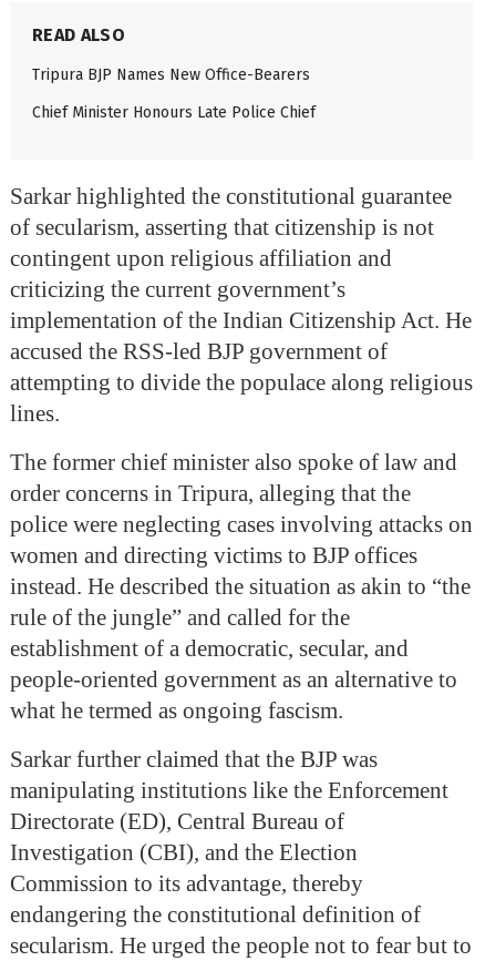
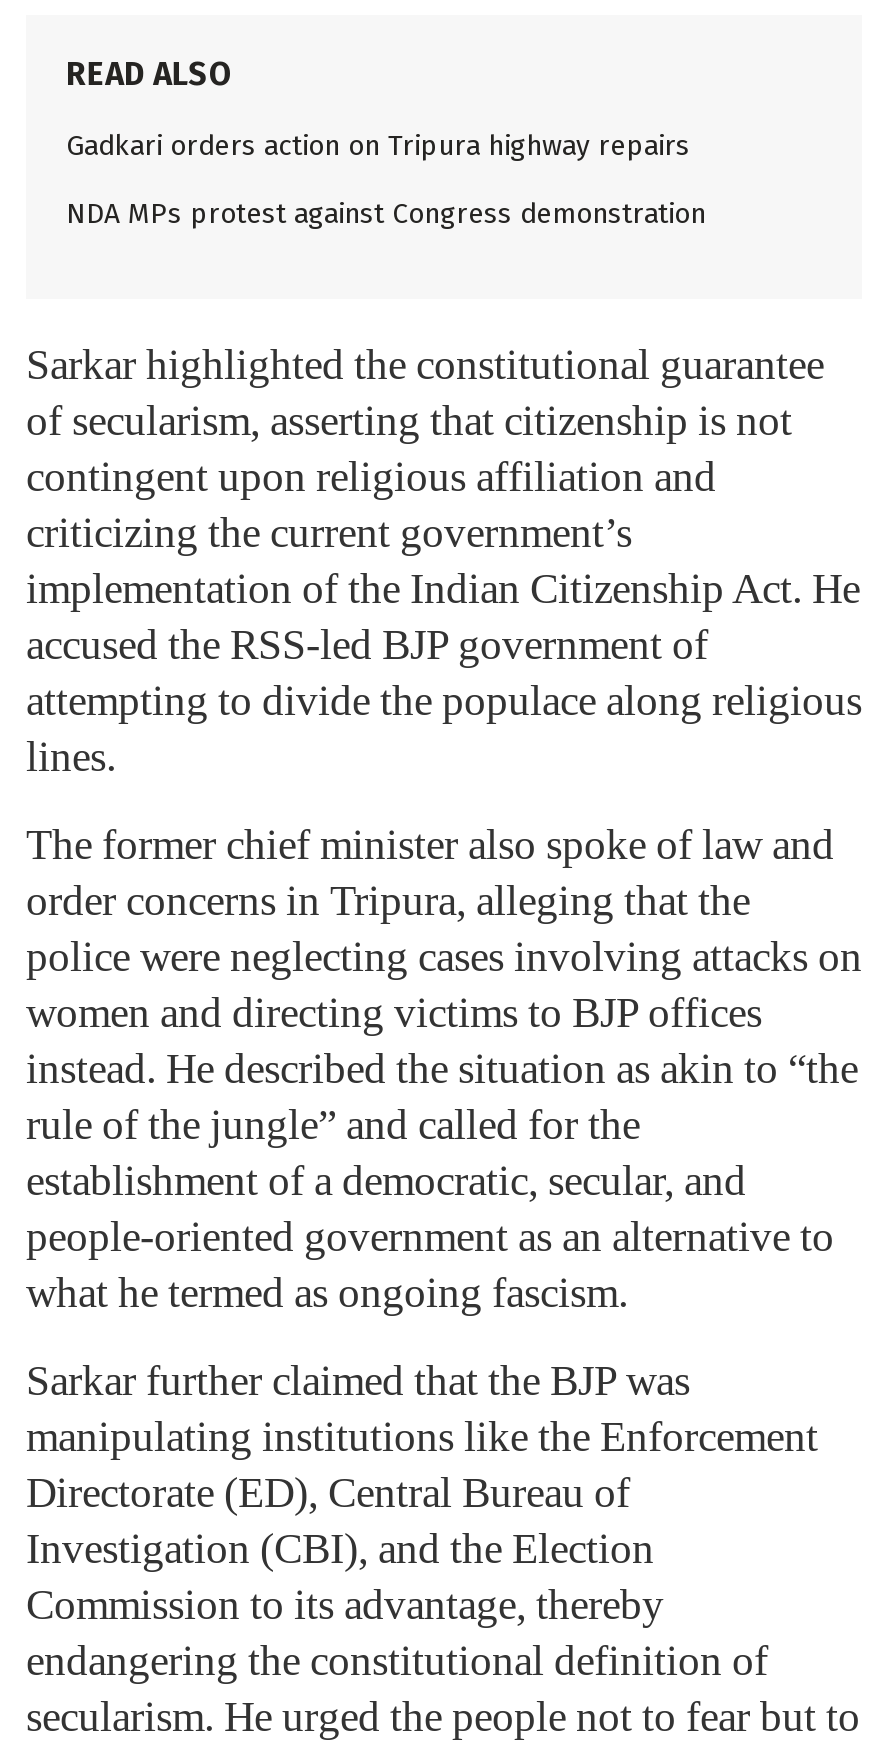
[32,65,310,84] Tripura BJP Names New Office-Bearers -> [66,128,690,162] Gadkari orders action on Tripura highway repairs
[32,103,316,121] Chief Minister Honours Late Police Chief -> [66,196,706,230] NDA MPs protest against Congress demonstration

